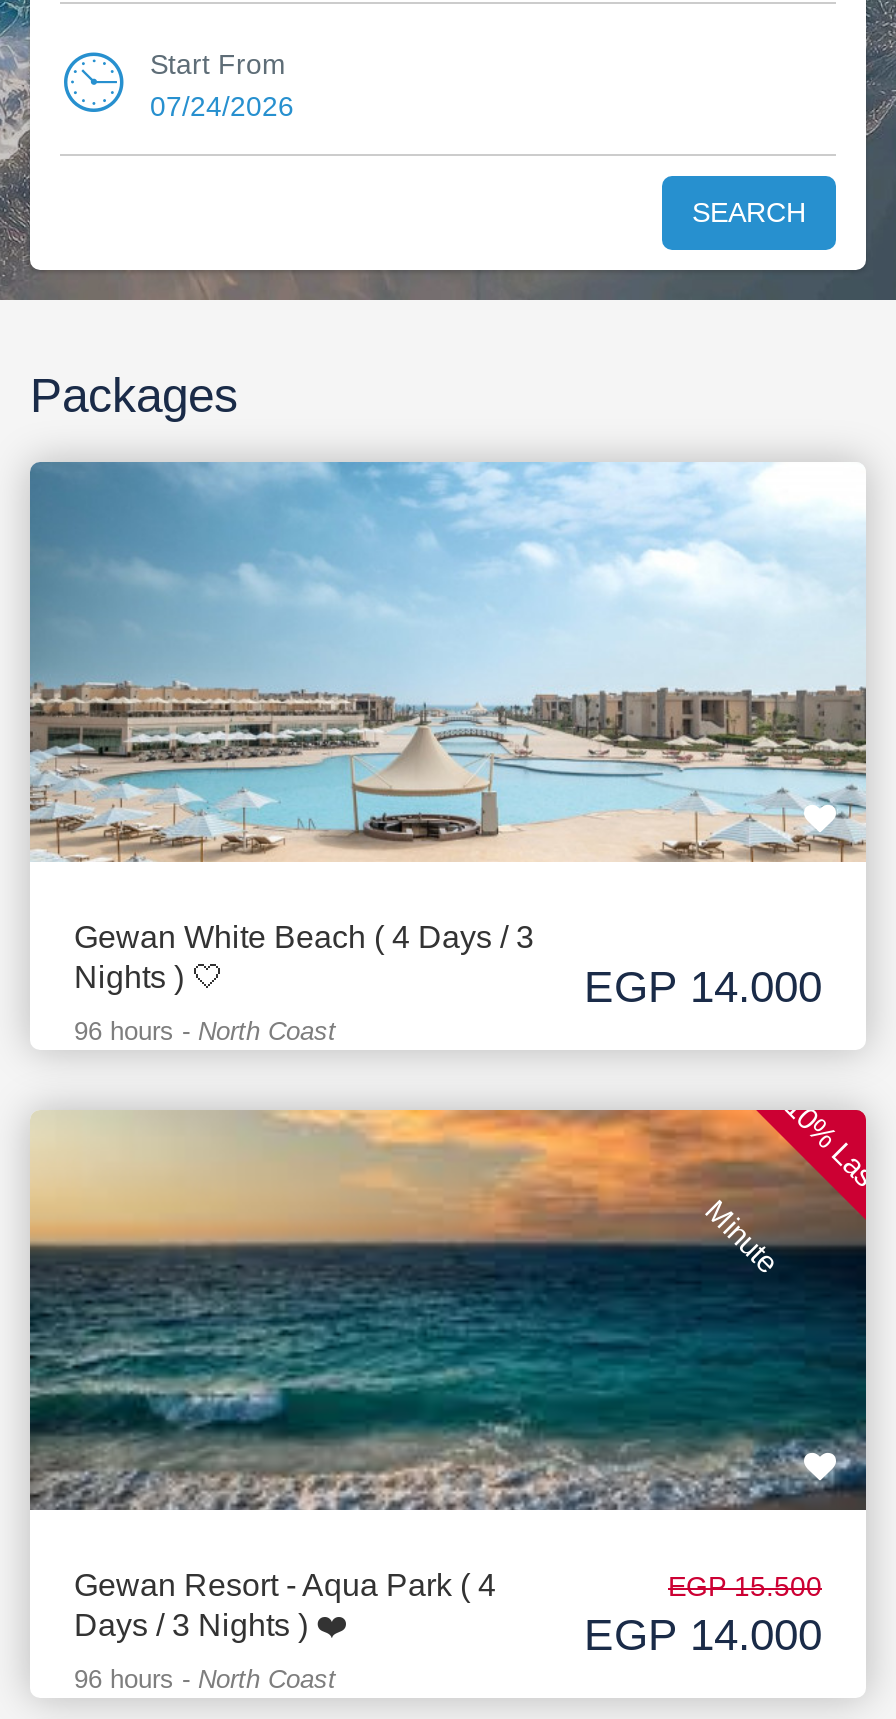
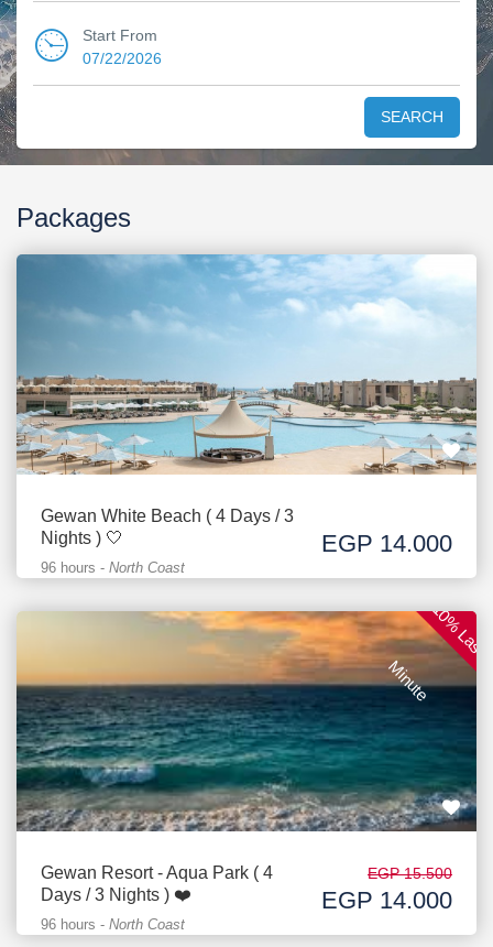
[150,90,294,122] 07/24/2026 -> [83,50,162,67] 07/22/2026

